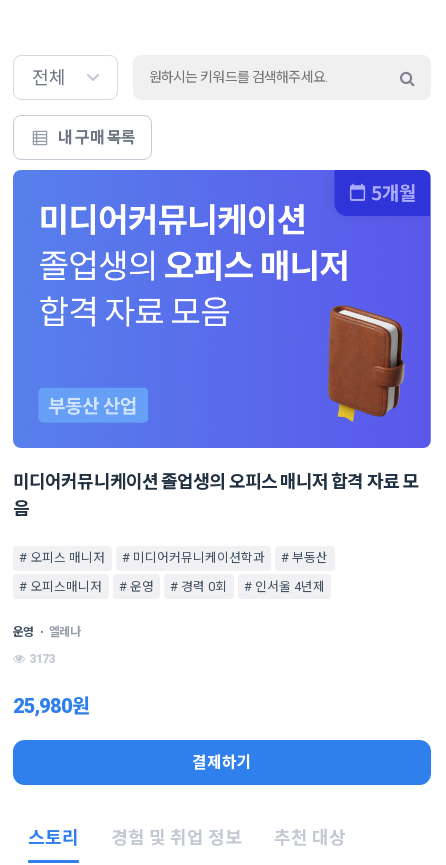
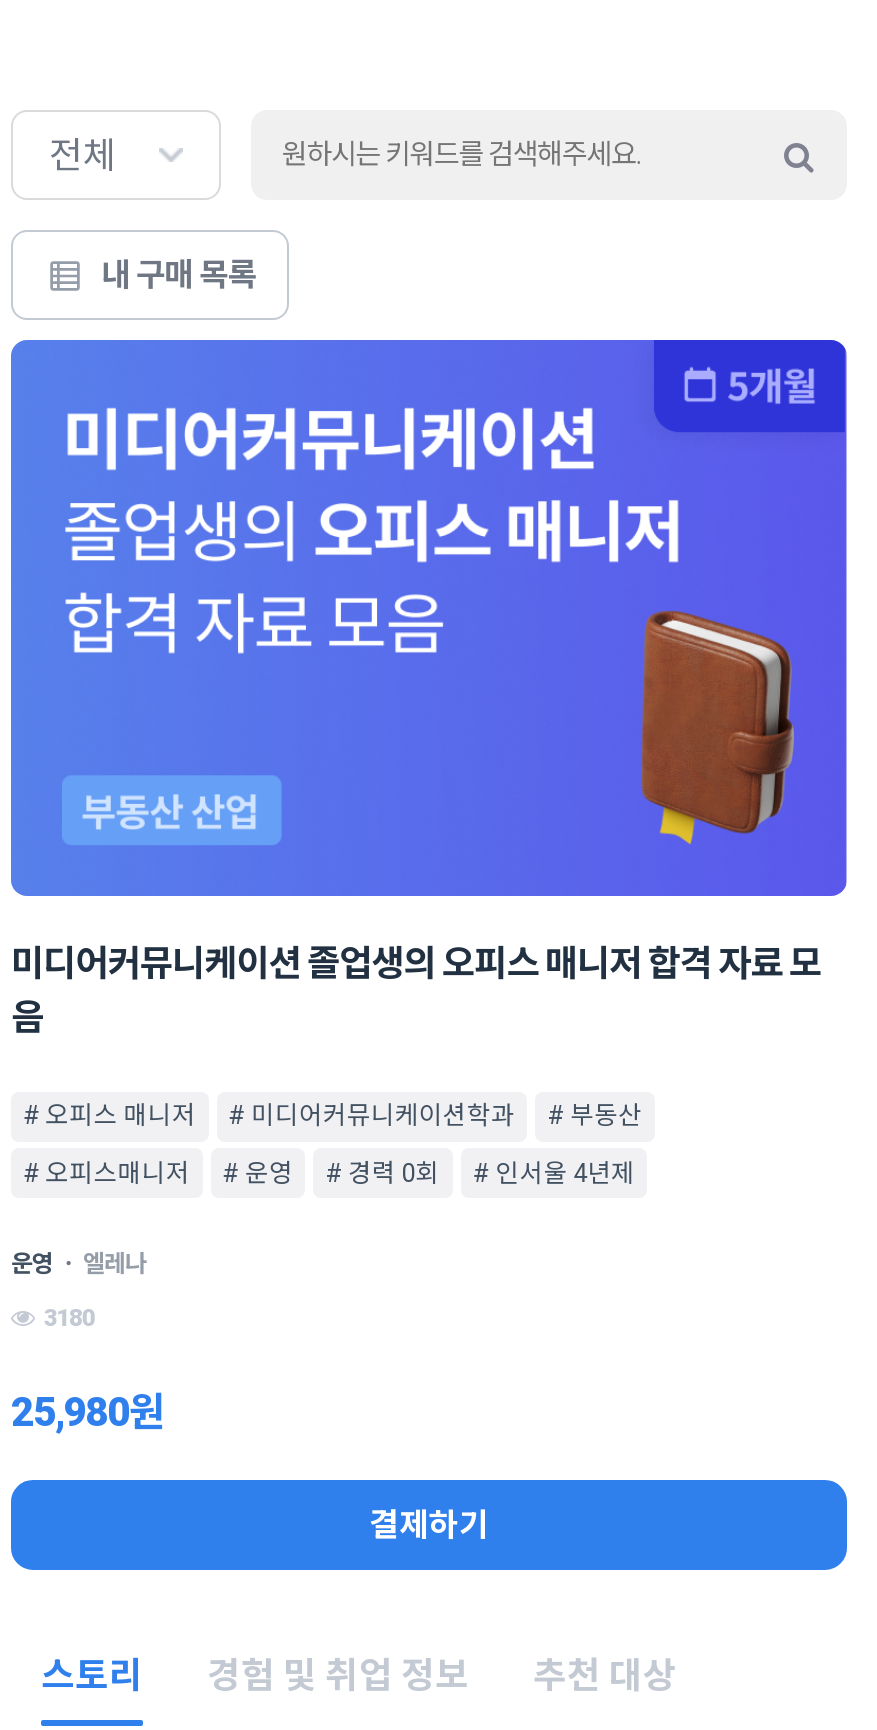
[24,652,55,666] 3173 -> [34,1304,95,1332] 3180

